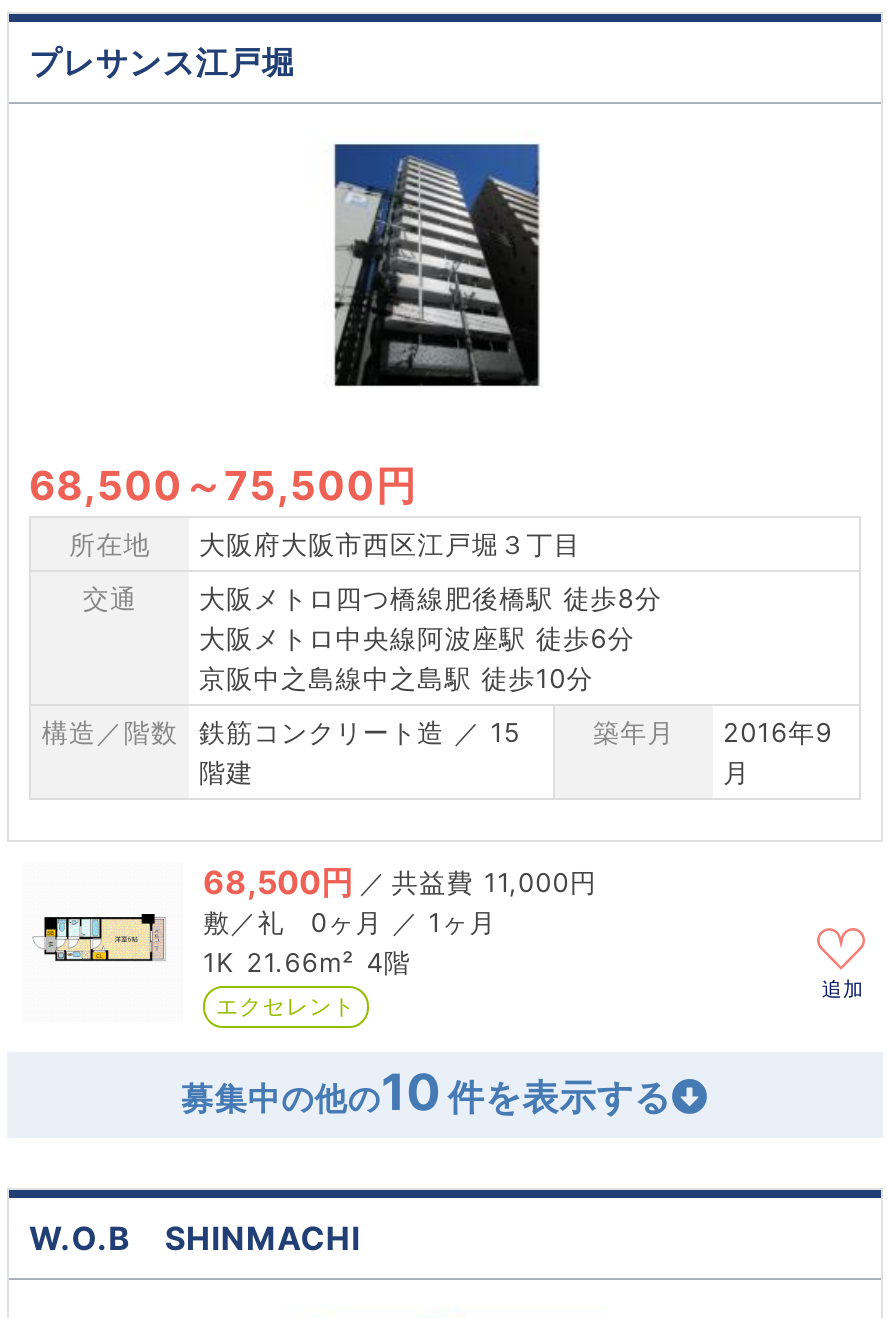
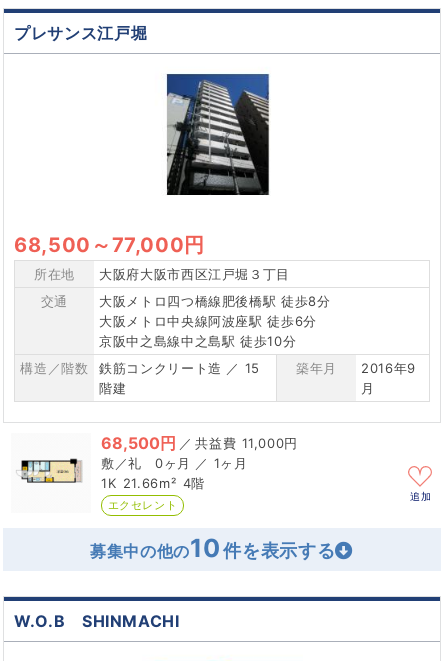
[29,462,417,510] 68,500～75,500円 -> [14,233,205,257] 68,500～77,000円

